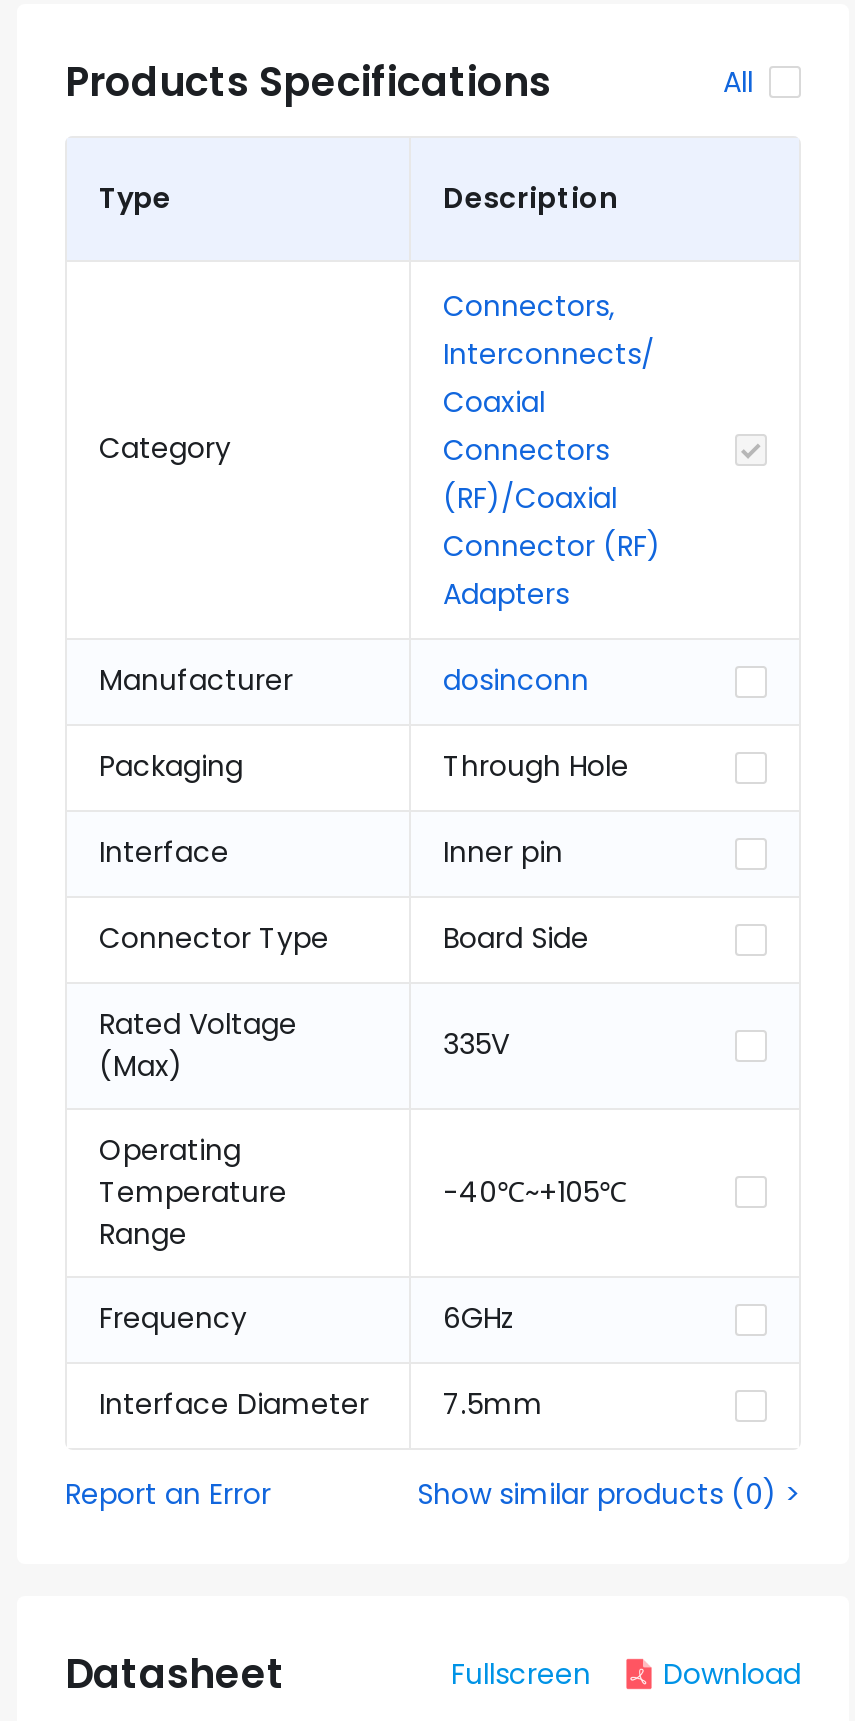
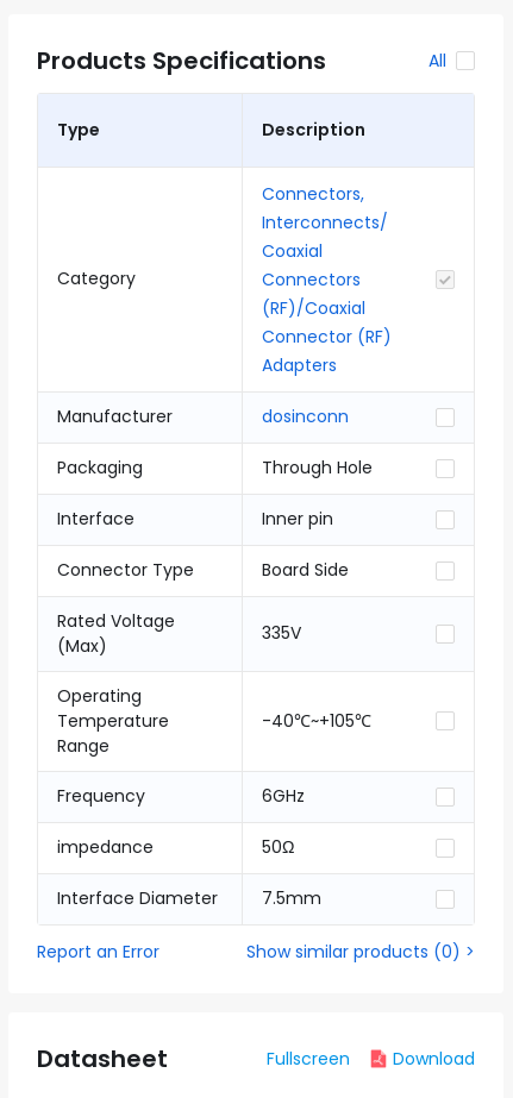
none -> [57,835,294,859] impedance | 50Ω

